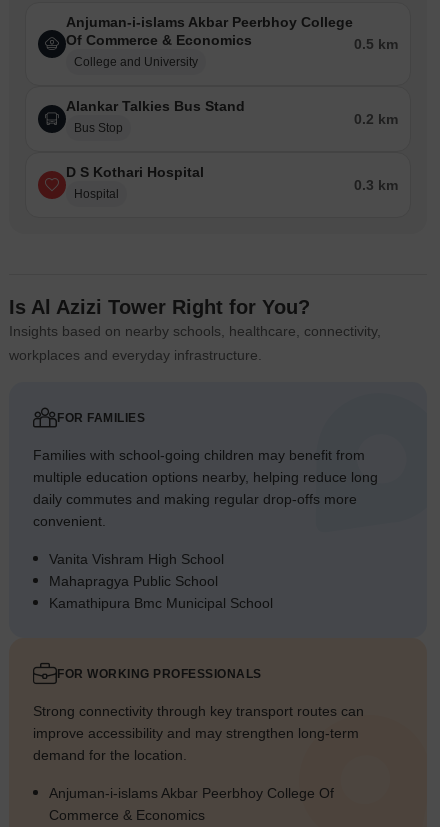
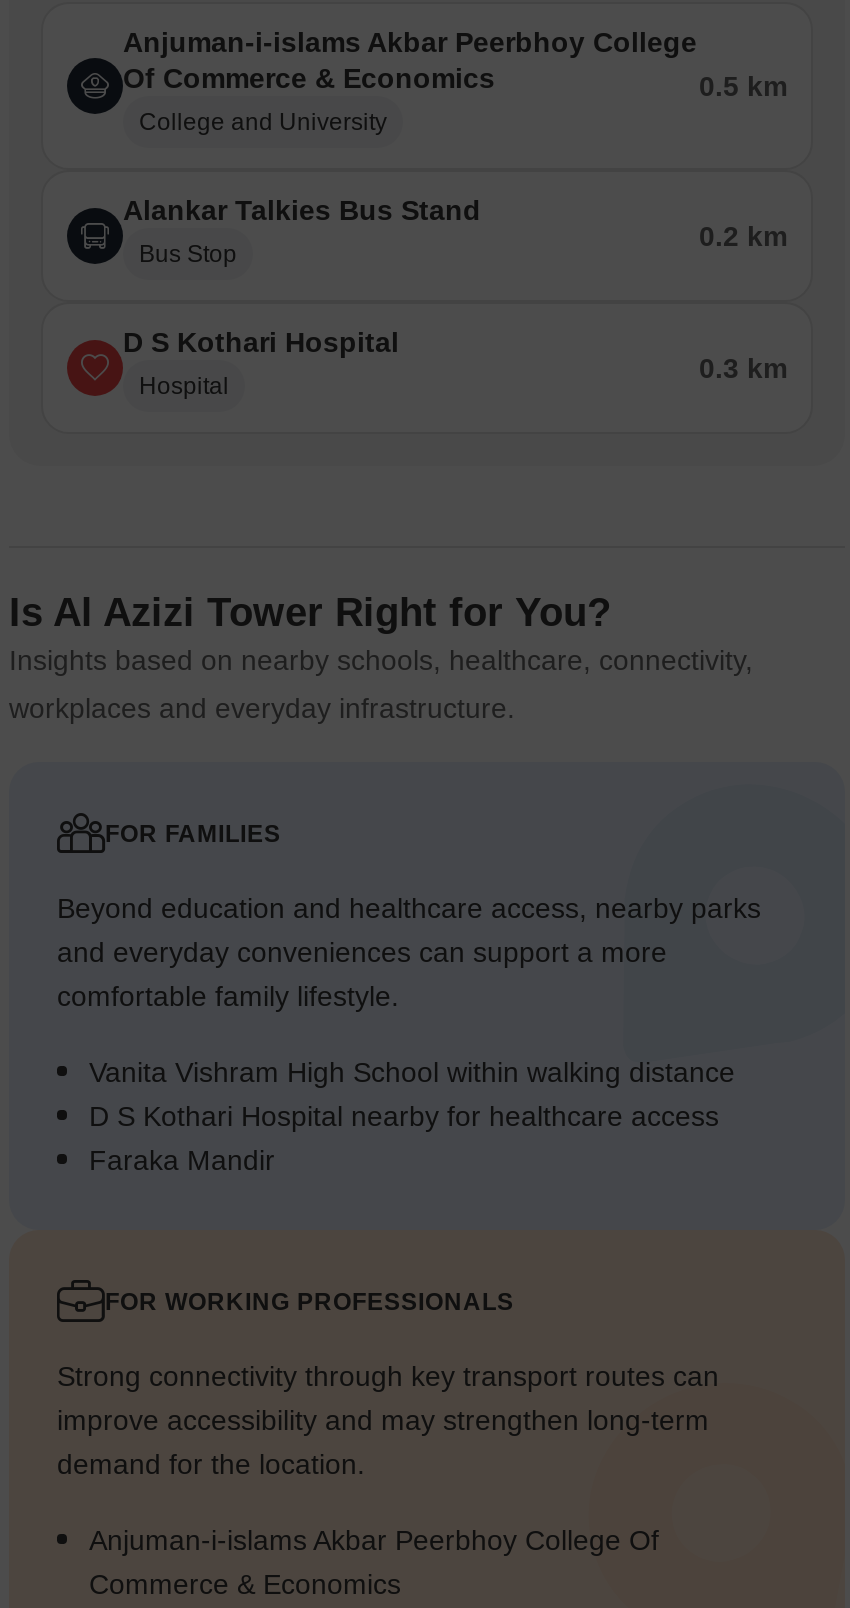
[33,447,378,529] Families with school-going children may benefit from | multiple education options nearby, helping reduce long | daily commutes and making regular drop-offs more | convenient. -> [57,893,761,1013] Beyond education and healthcare access, nearby parks | and everyday conveniences can support a more | comfortable family lifestyle.
[49,551,273,611] Vanita Vishram High School | Mahapragya Public School | Kamathipura Bmc Municipal School -> [89,1057,735,1177] Vanita Vishram High School within walking distance | D S Kothari Hospital nearby for healthcare access | Faraka Mandir

